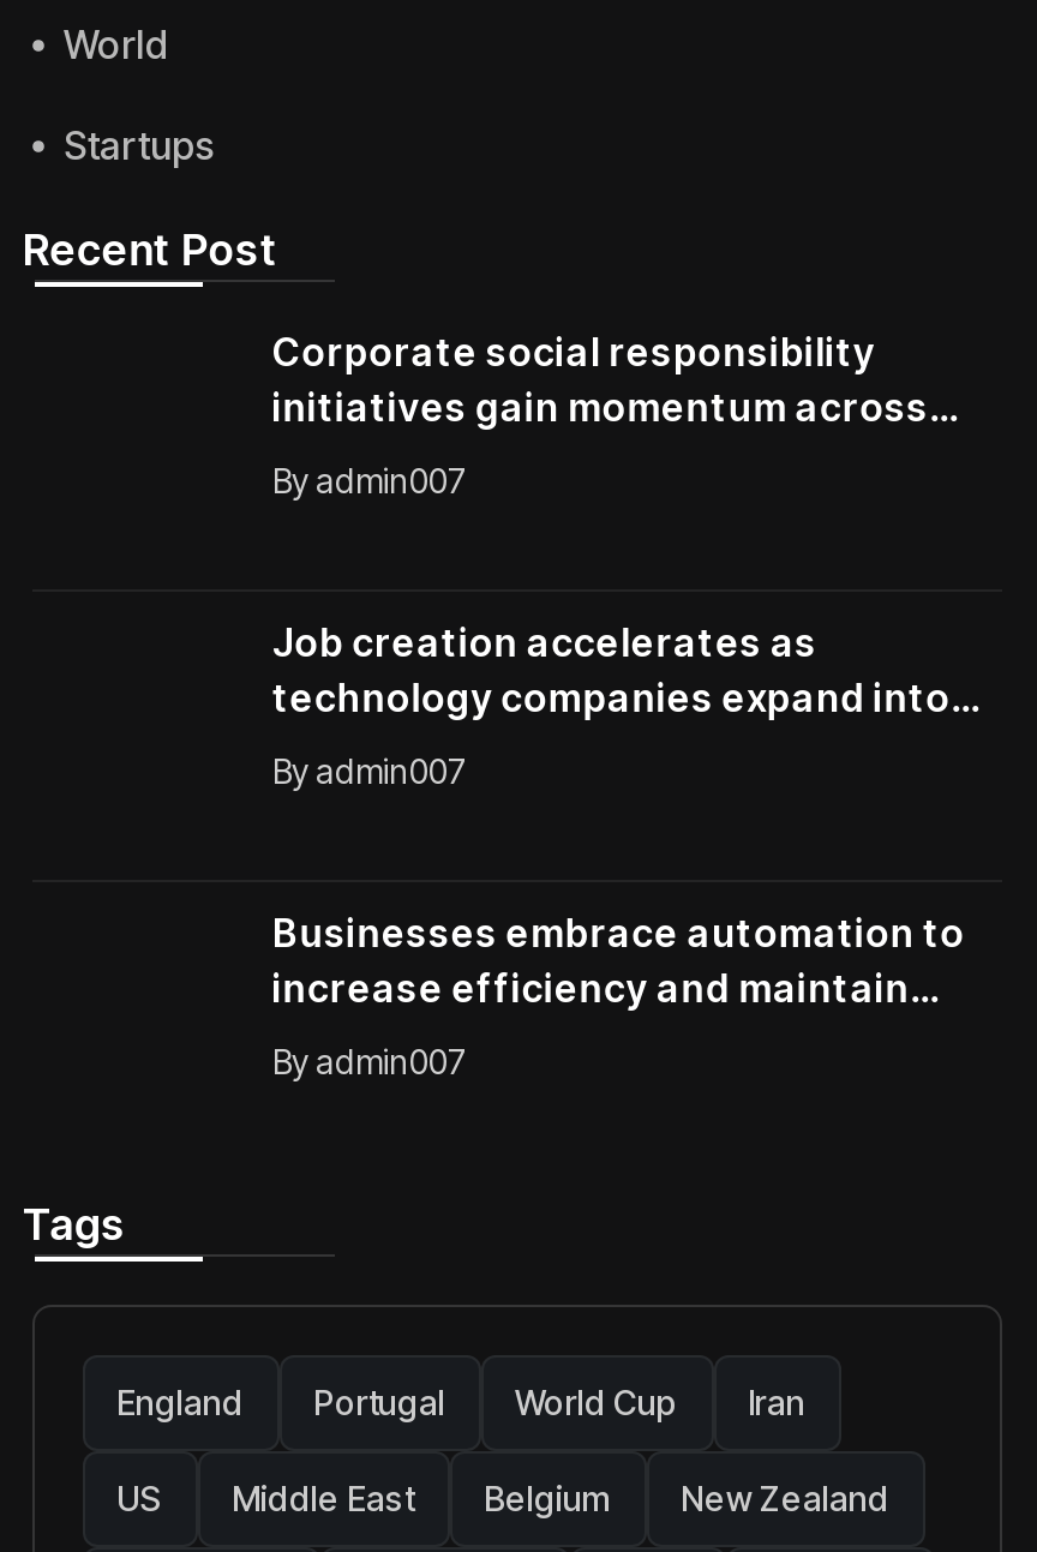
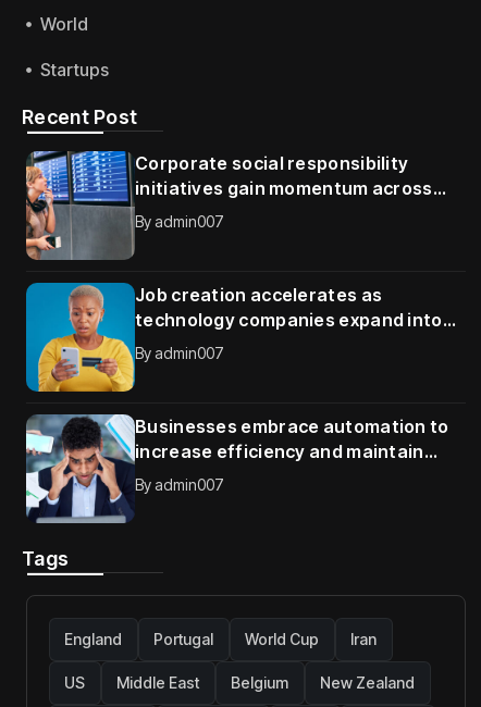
none -> [25,150,135,261] [image]
none -> [25,282,136,393] [image]
none -> [25,413,135,524] [image]

